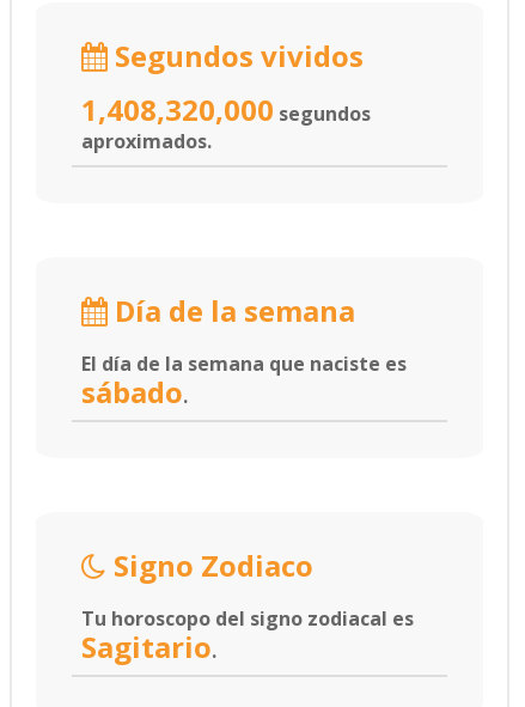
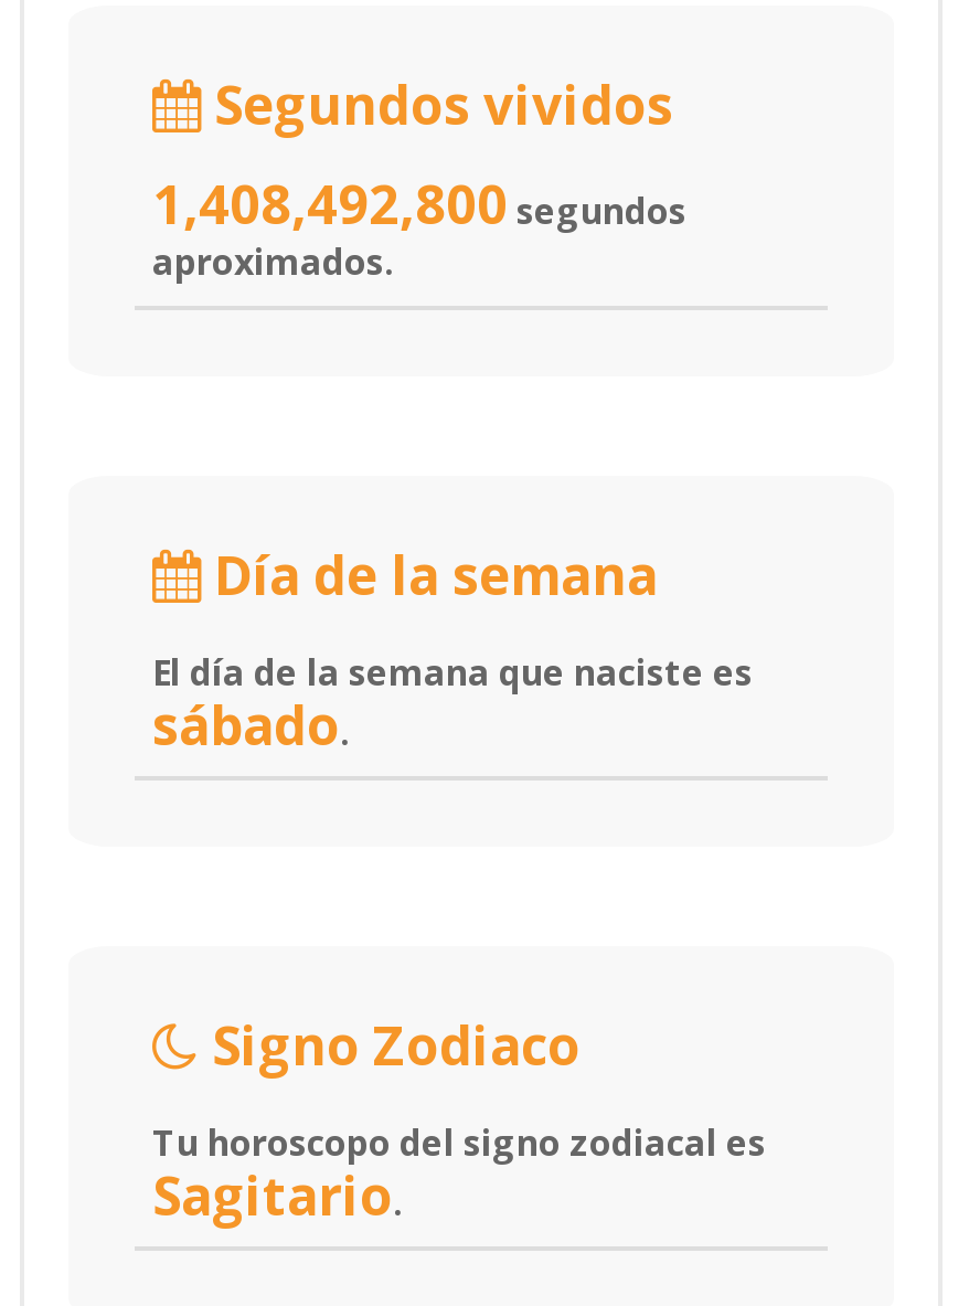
[81,90,371,129] 1,408,320,000segundos -> [152,167,686,240] 1,408,492,800segundos

